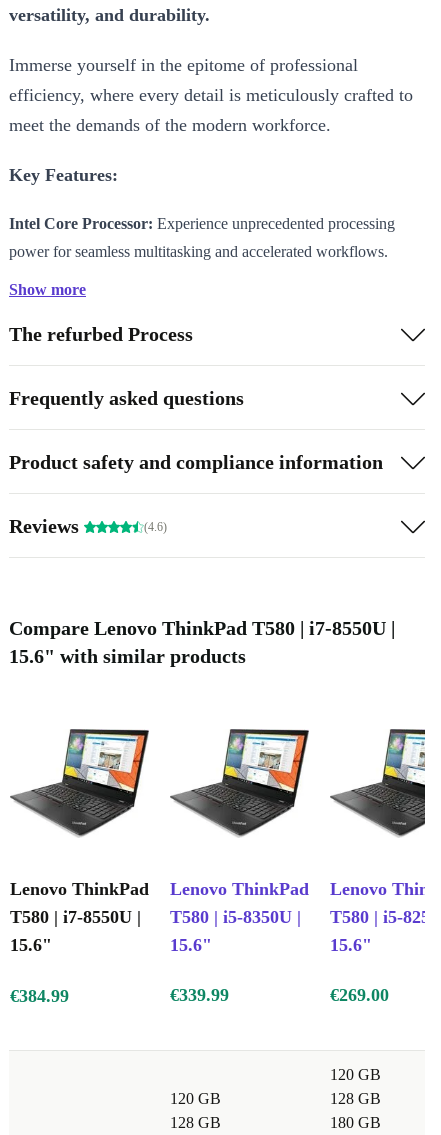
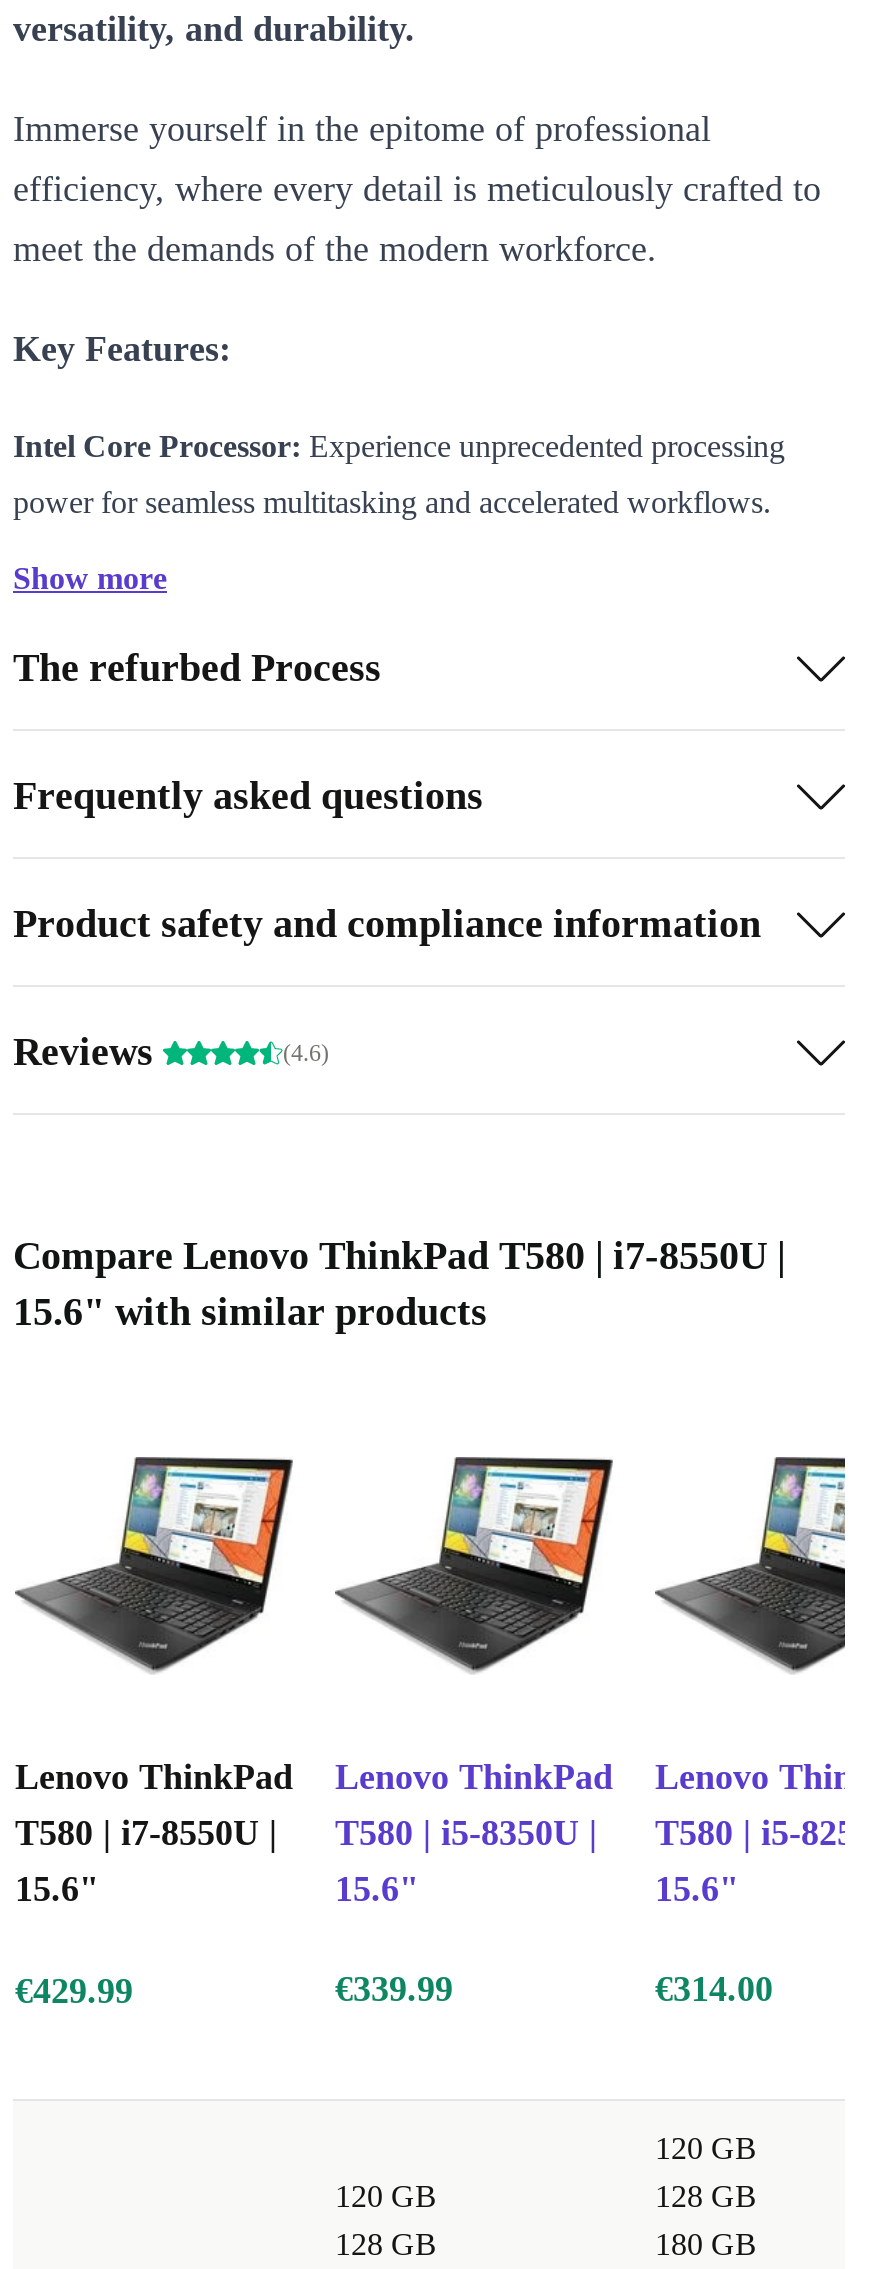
[10,986,69,1006] €384.99 -> [15,1971,133,2011] €429.99
[330,985,389,1005] €269.00 -> [655,1969,773,2009] €314.00

